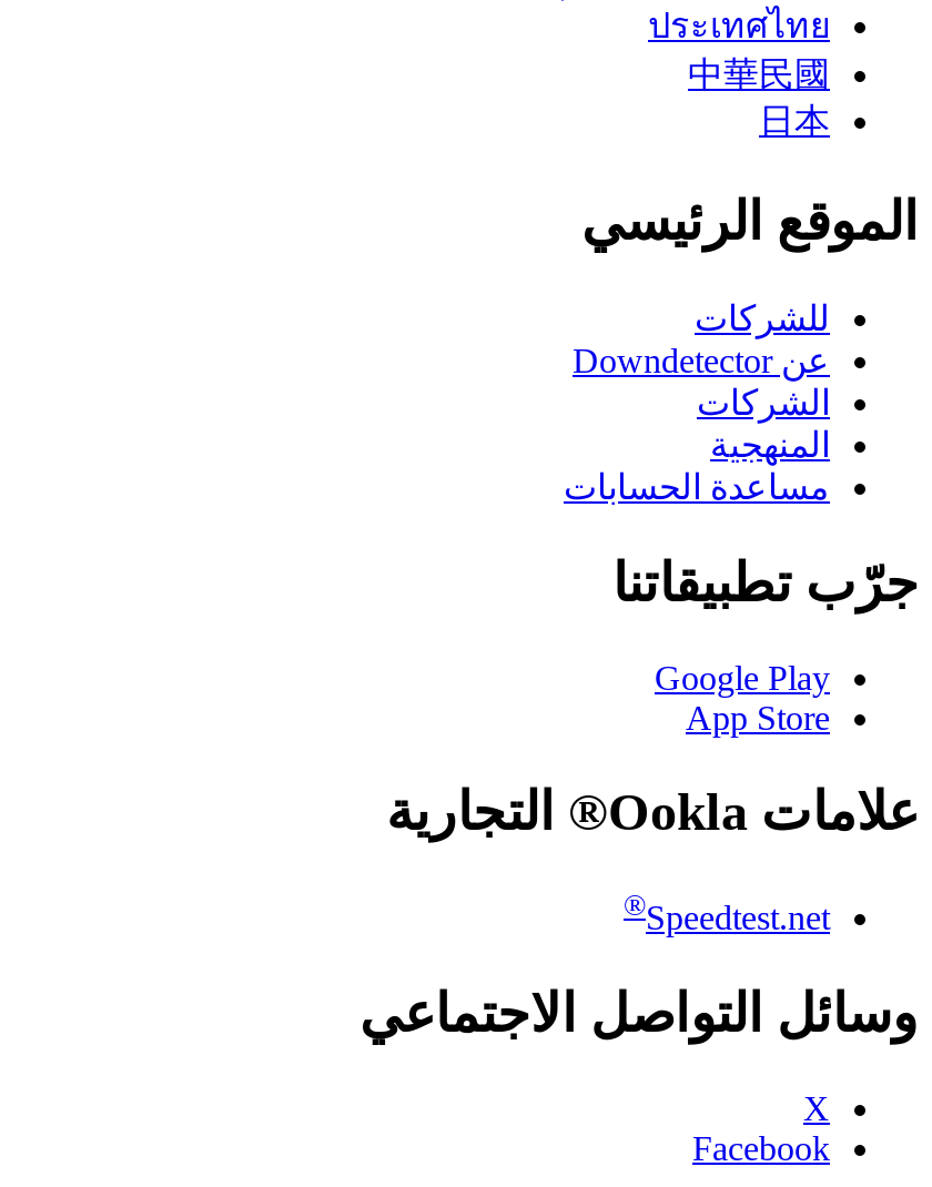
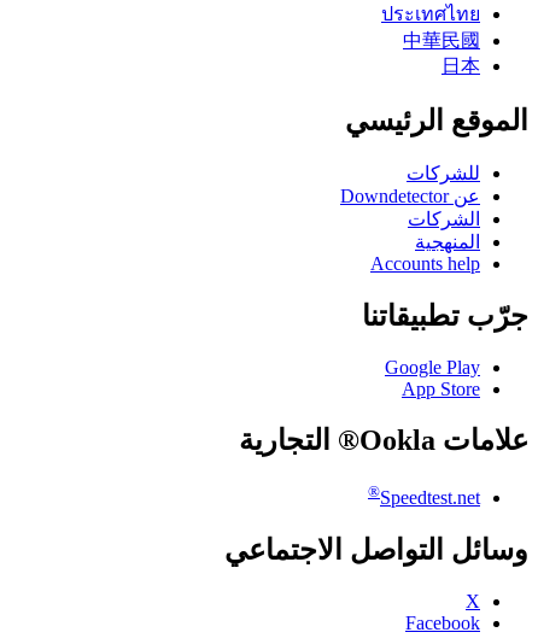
[564,468,830,505] مساعدة الحسابات -> [370,253,480,274] Accounts help

